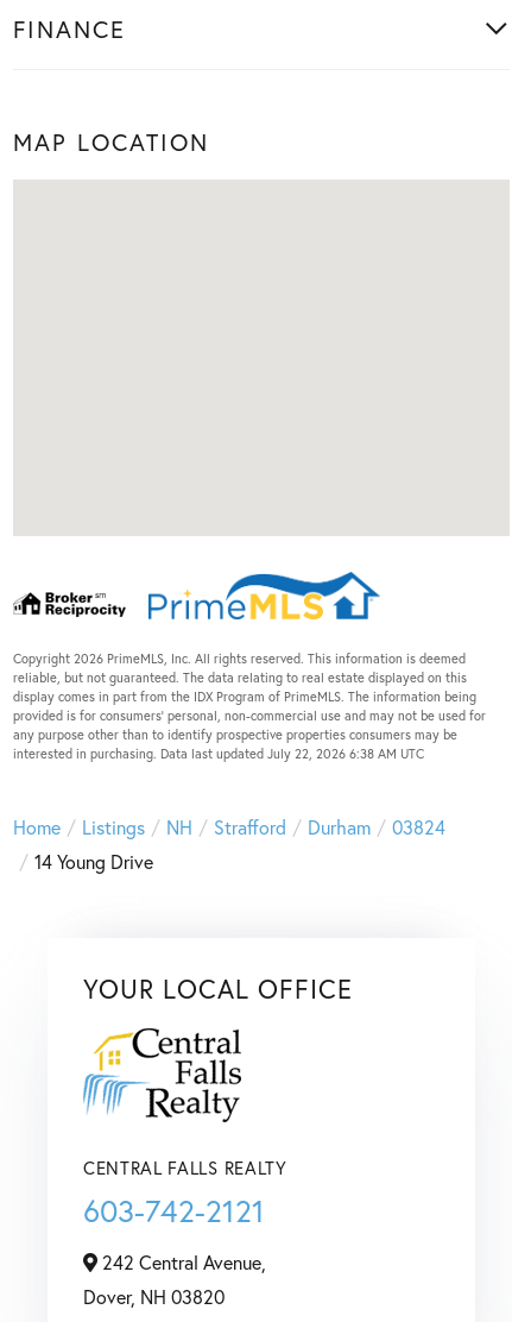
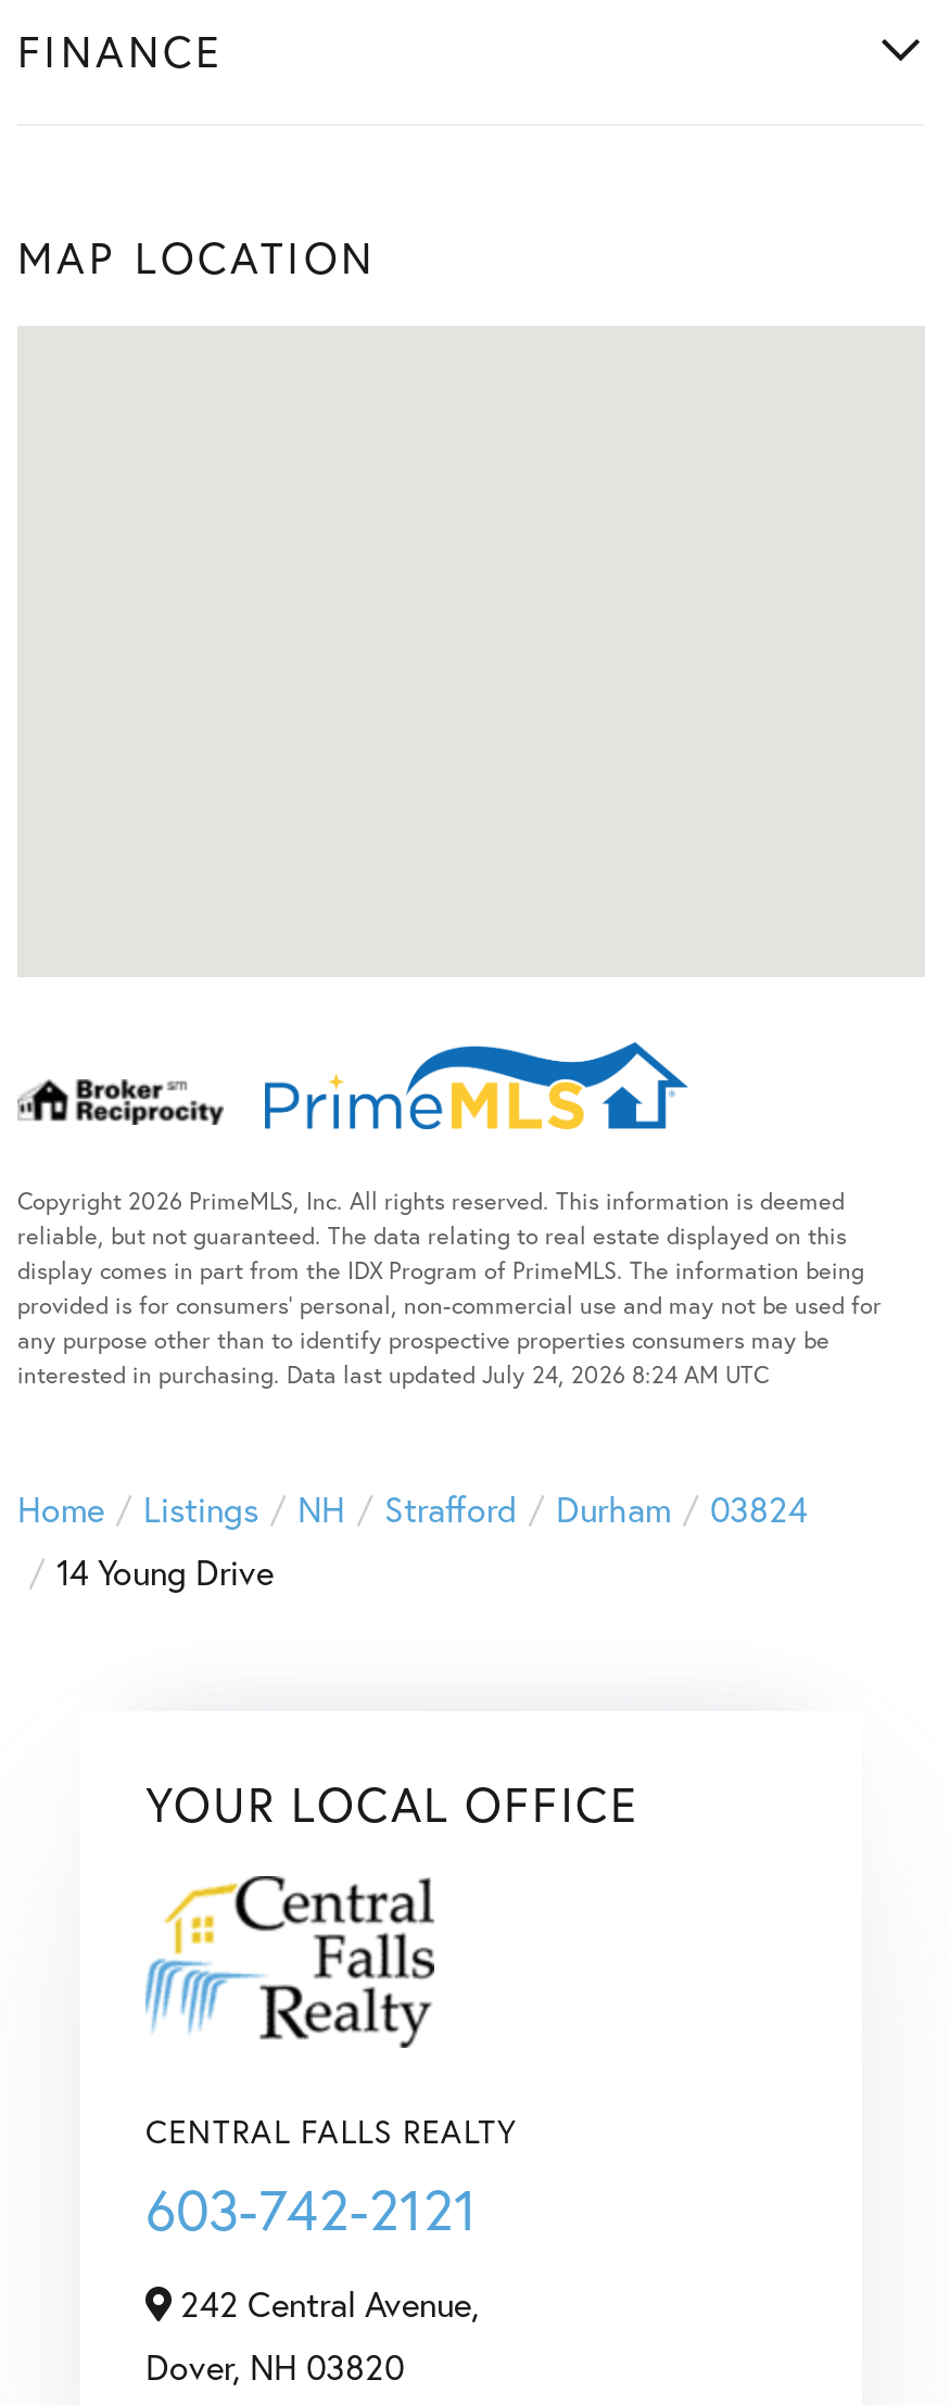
[13,745,424,762] interested in purchasing. Data last updated July 22, 2026 6:38 AM UTC -> [17,1359,769,1389] interested in purchasing. Data last updated July 24, 2026 8:24 AM UTC

